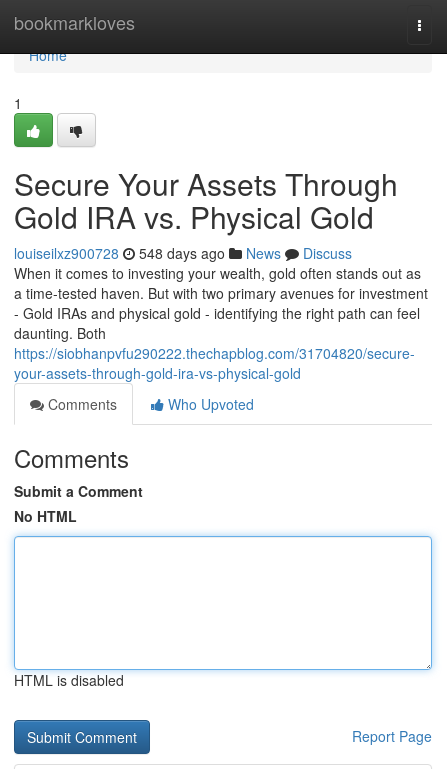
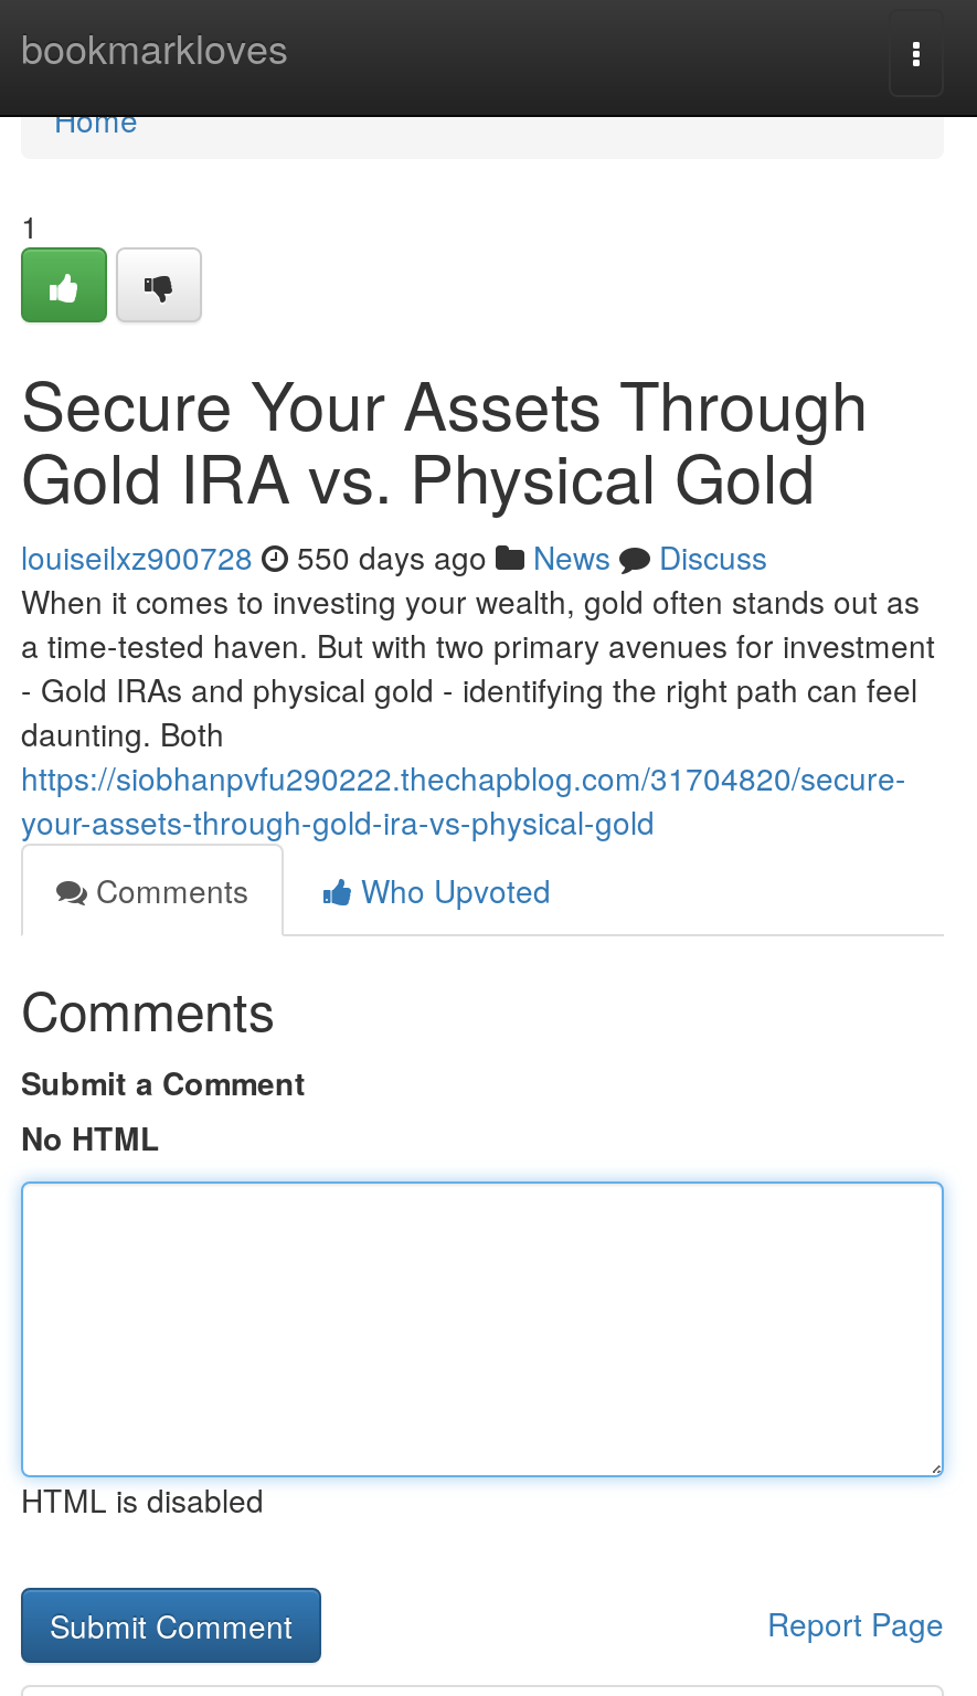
[14,243,352,263] louiseilxz900728 548 days ago News Discuss -> [21,534,767,579] louiseilxz900728 550 days ago News Discuss

